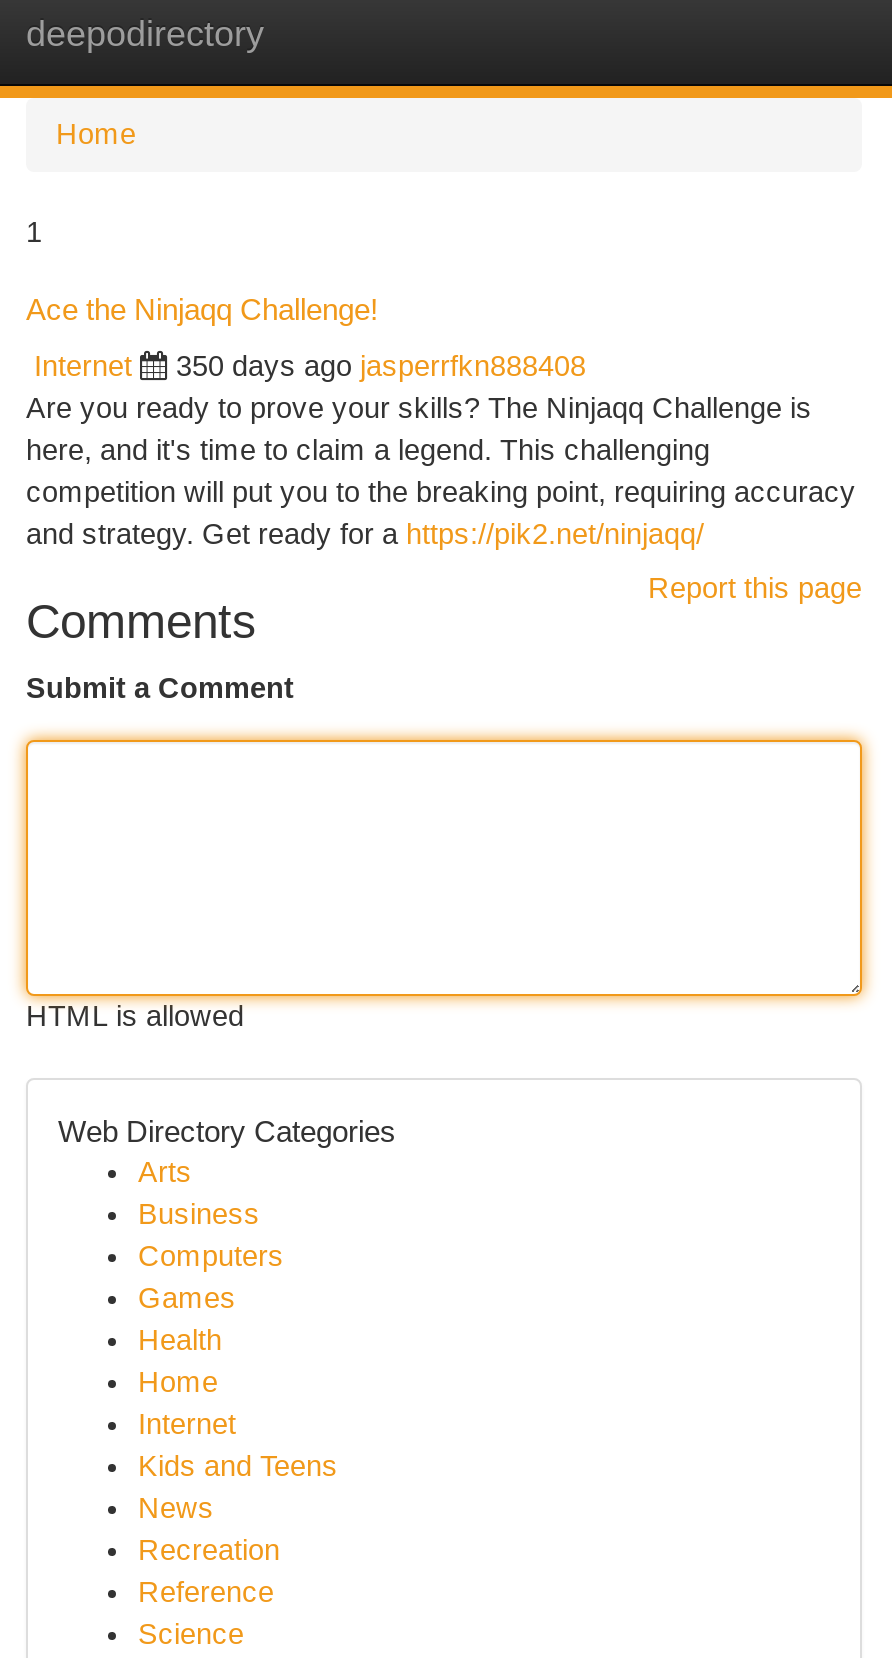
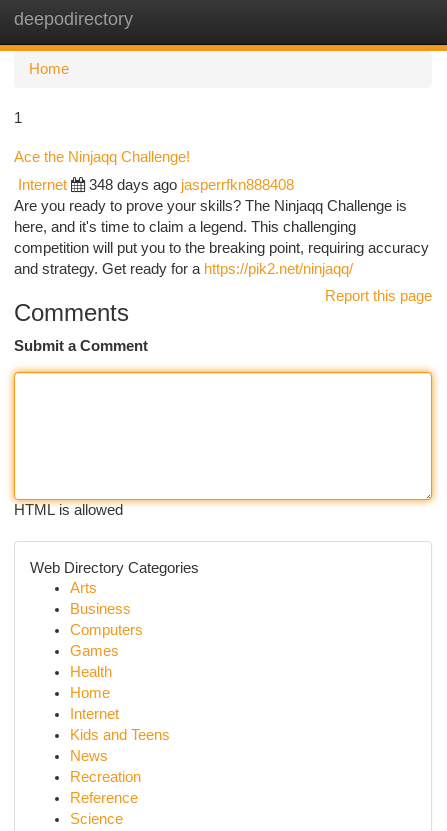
[176,350,586,382] 350 days ago jasperrfkn888408 -> [89,177,294,193] 348 days ago jasperrfkn888408

